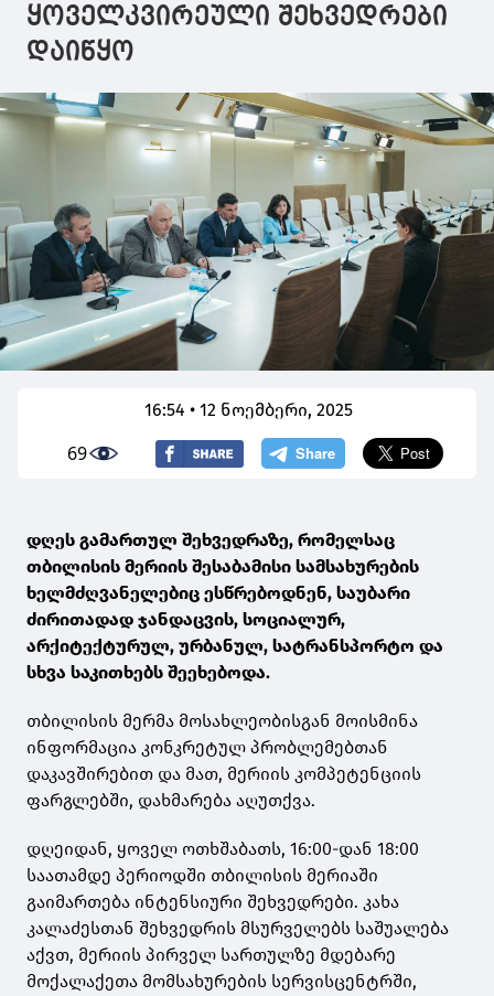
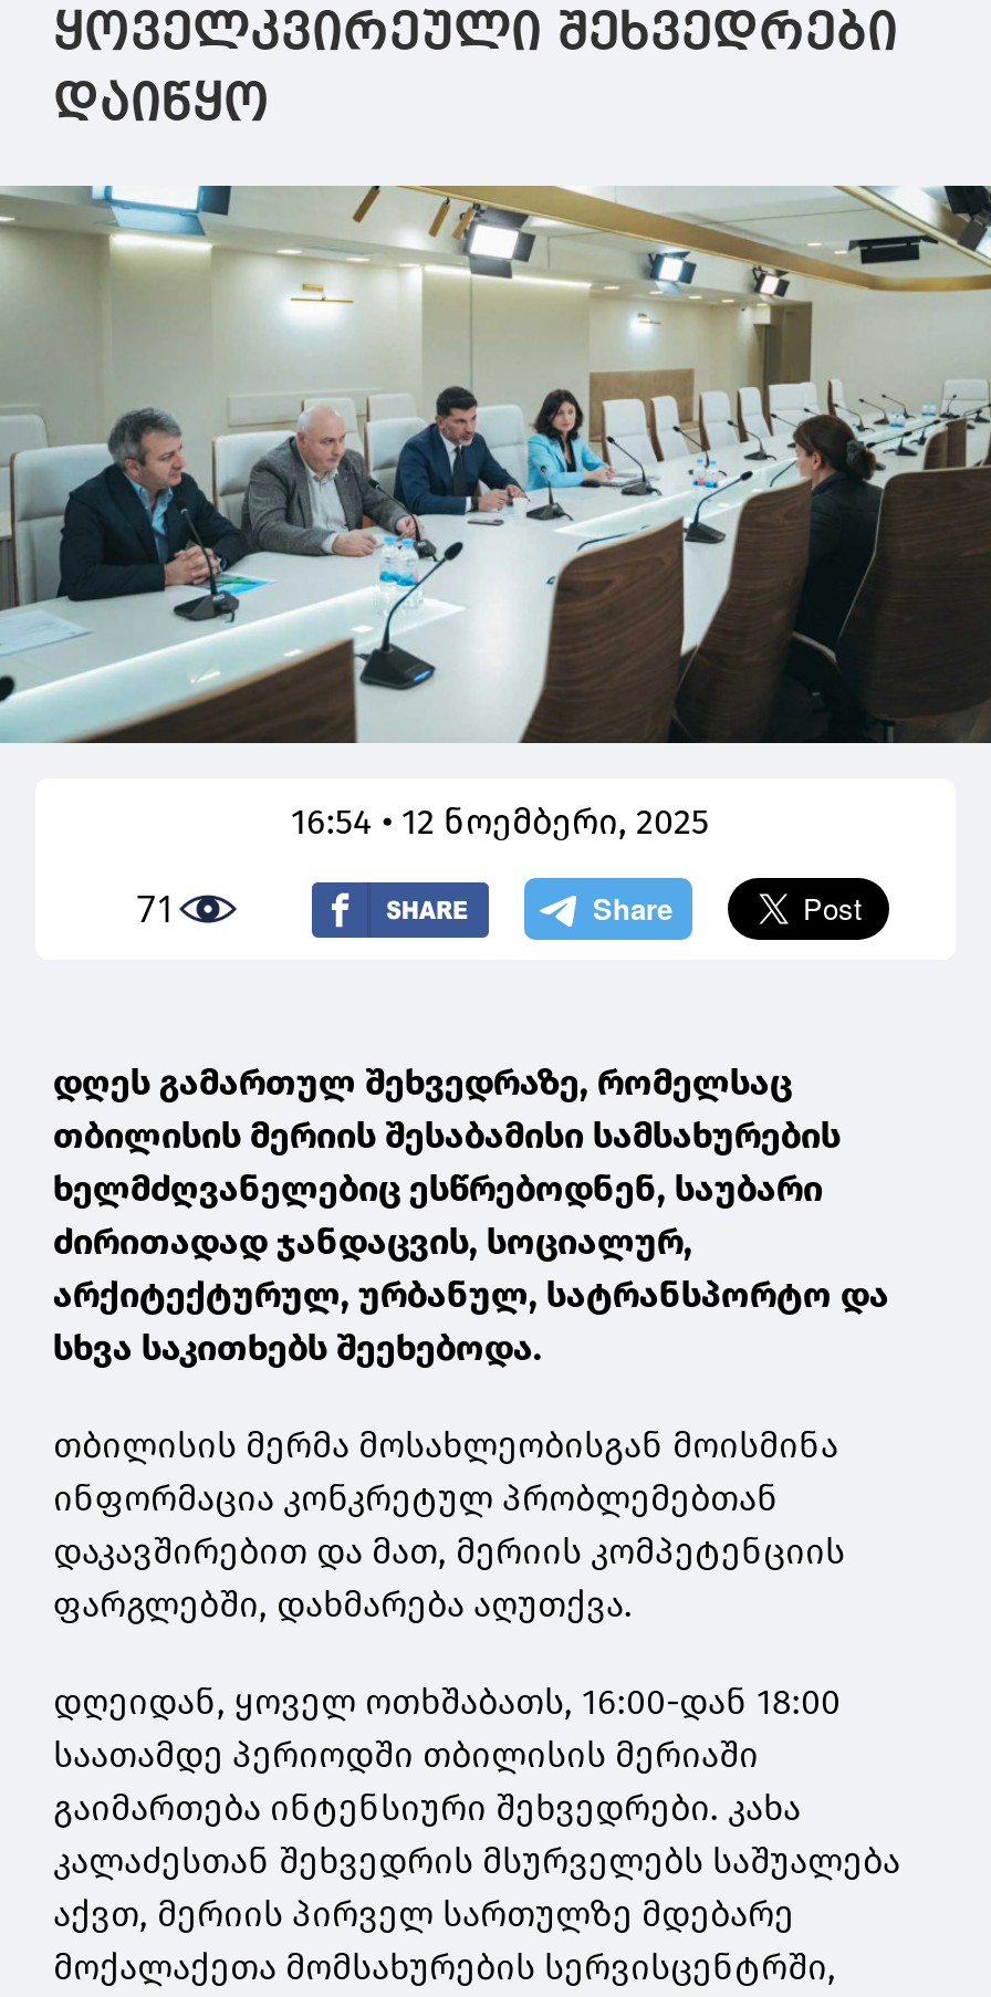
[68,442,88,466] 69 -> [136,885,176,934] 71

